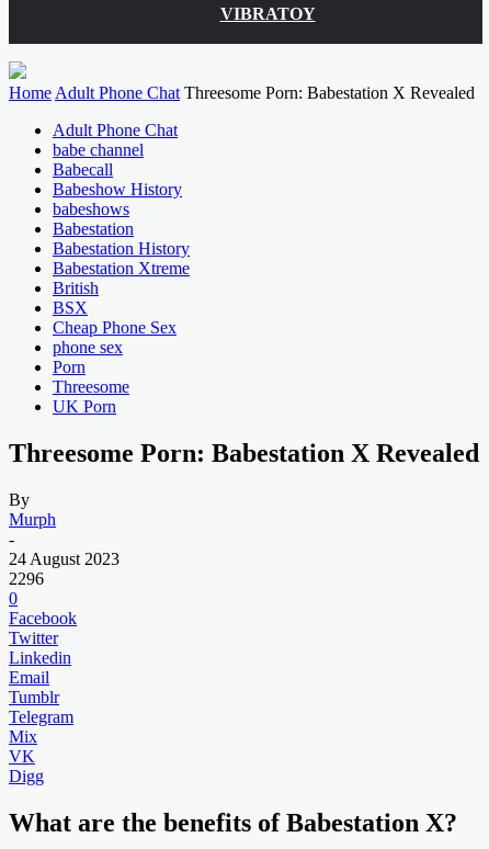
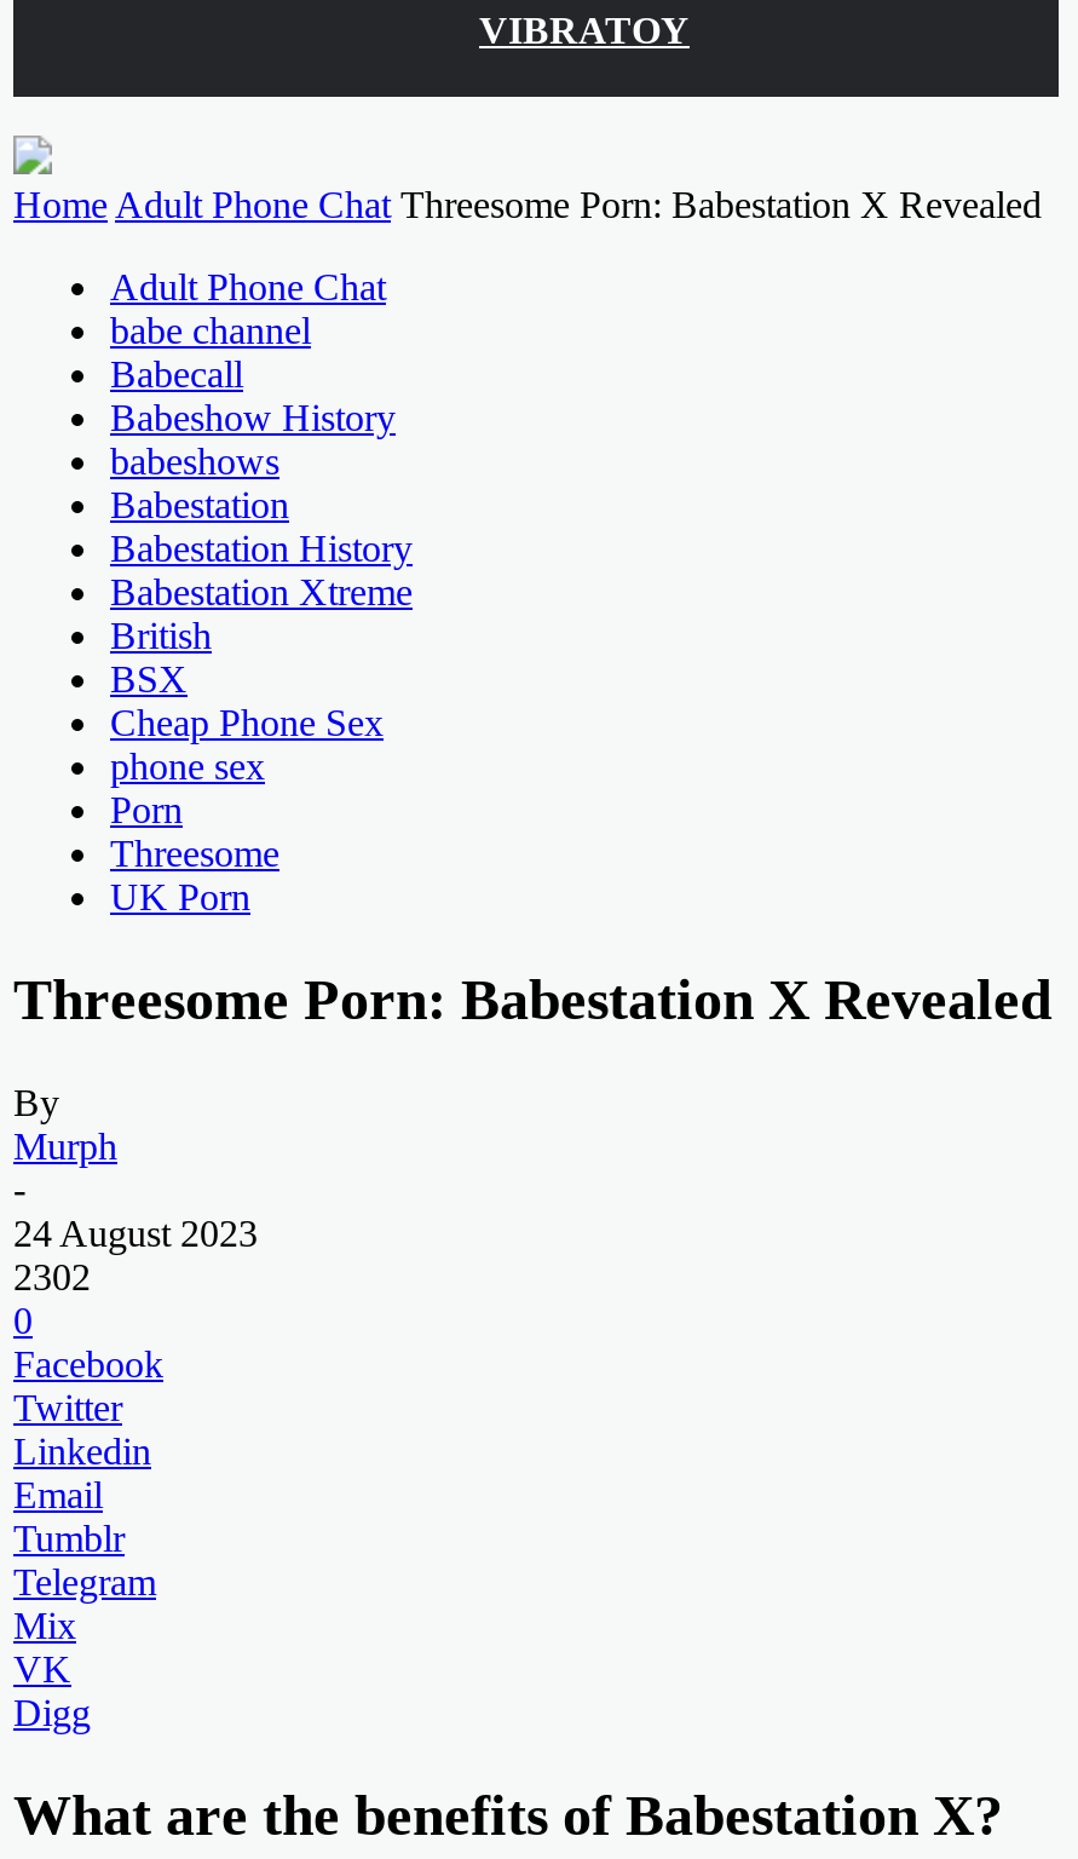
[9,569,44,588] 2296 -> [13,1256,91,1297] 2302

